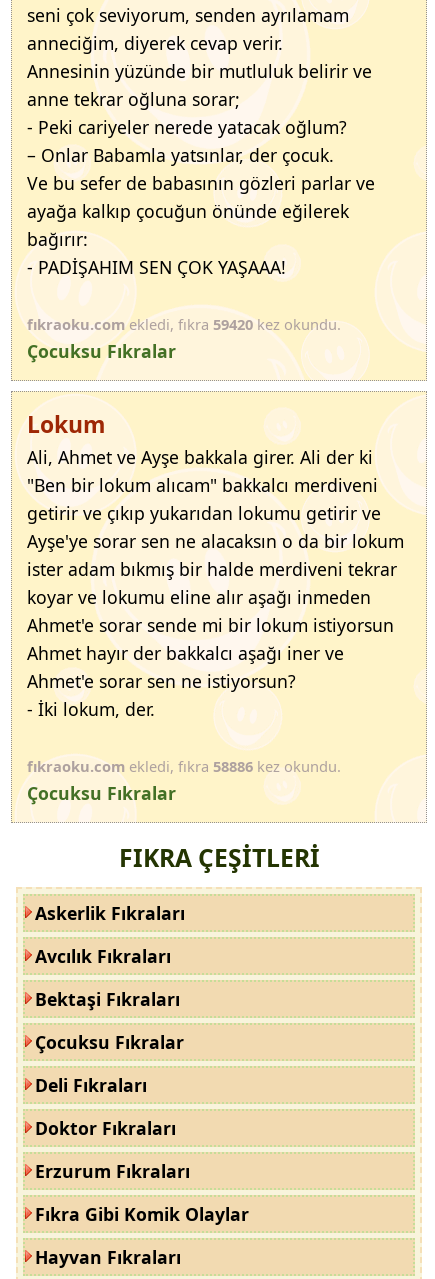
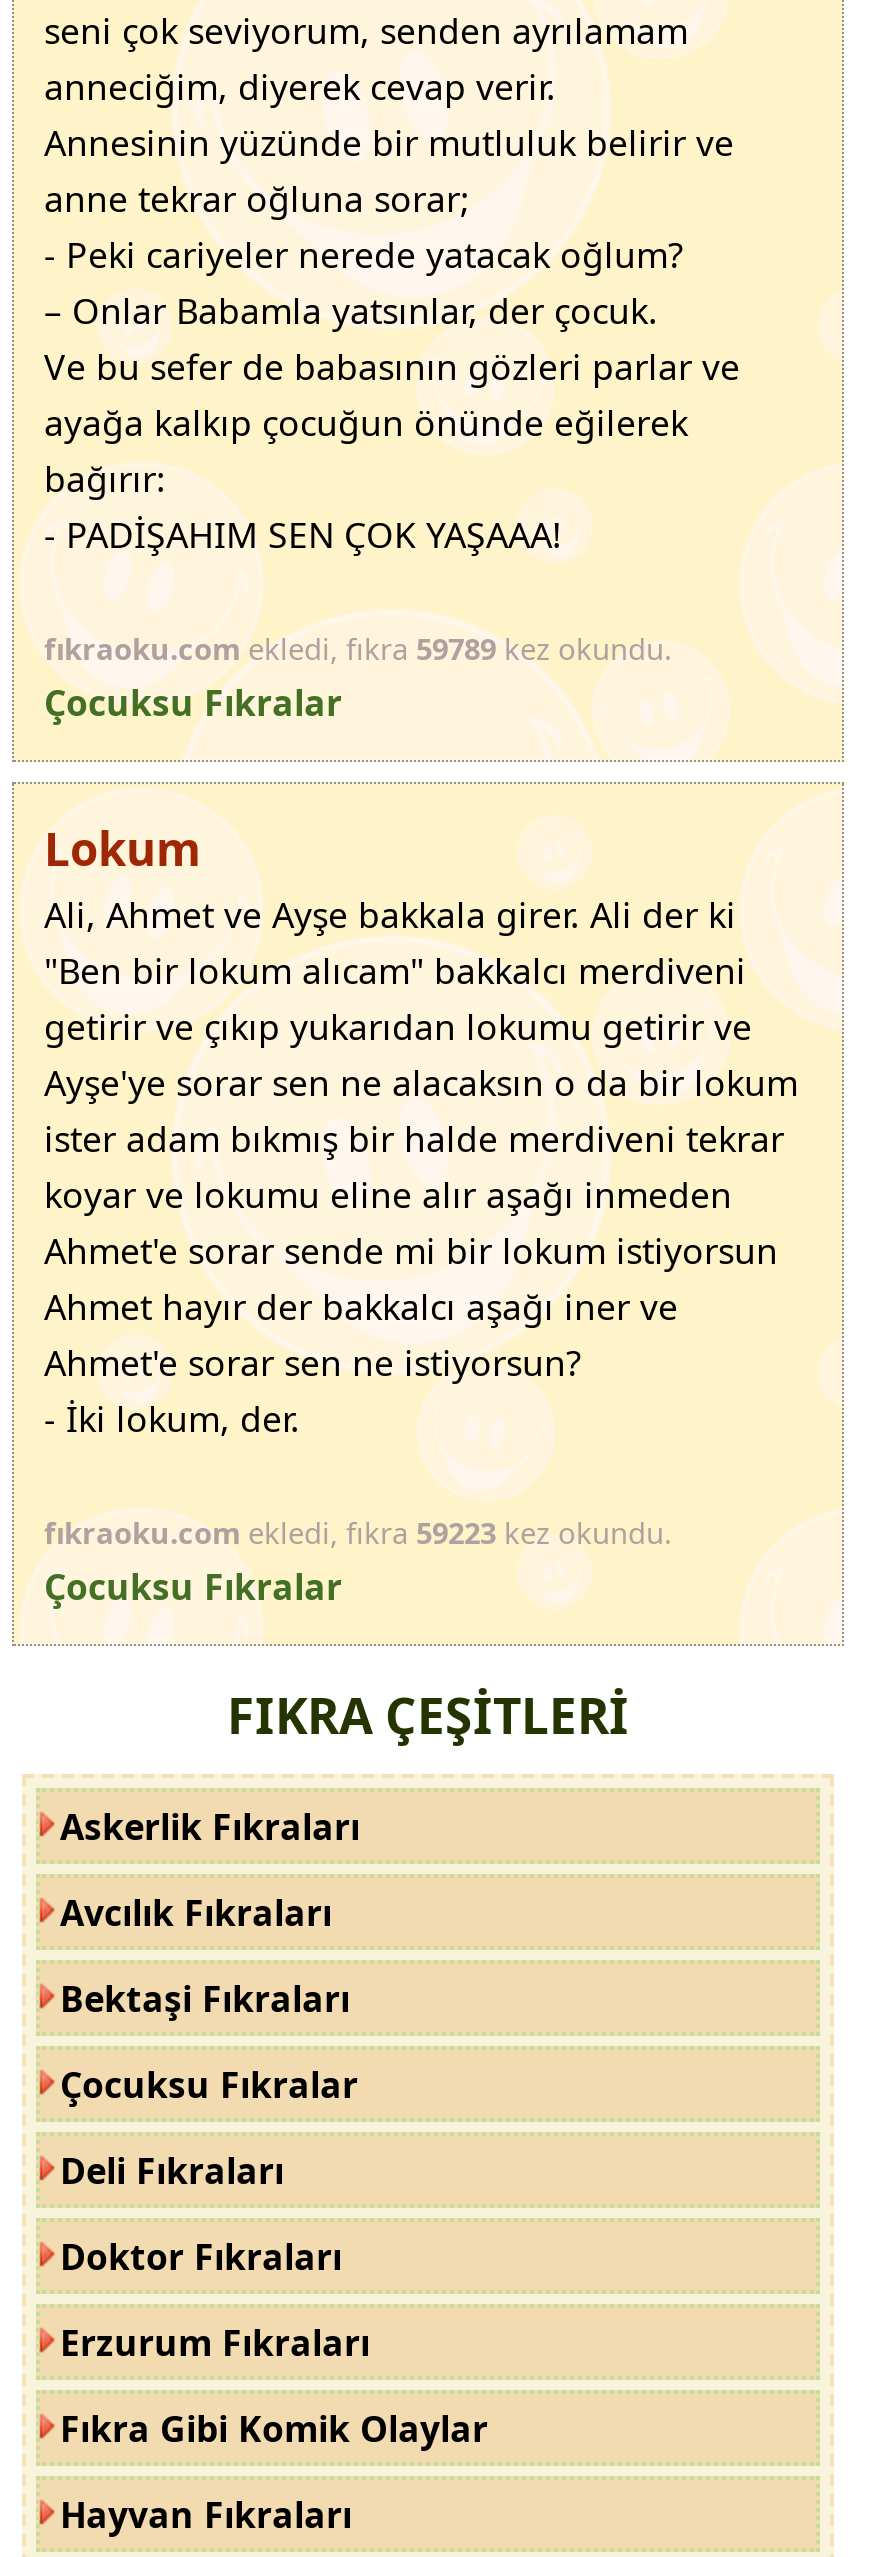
[27,314,341,334] fıkraoku.com ekledi, fıkra 59420 kez okundu. -> [44,628,672,668] fıkraoku.com ekledi, fıkra 59789 kez okundu.
[27,756,341,776] fıkraoku.com ekledi, fıkra 58886 kez okundu. -> [44,1512,672,1552] fıkraoku.com ekledi, fıkra 59223 kez okundu.

